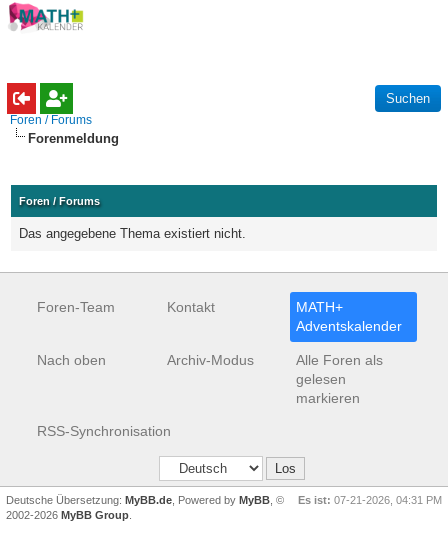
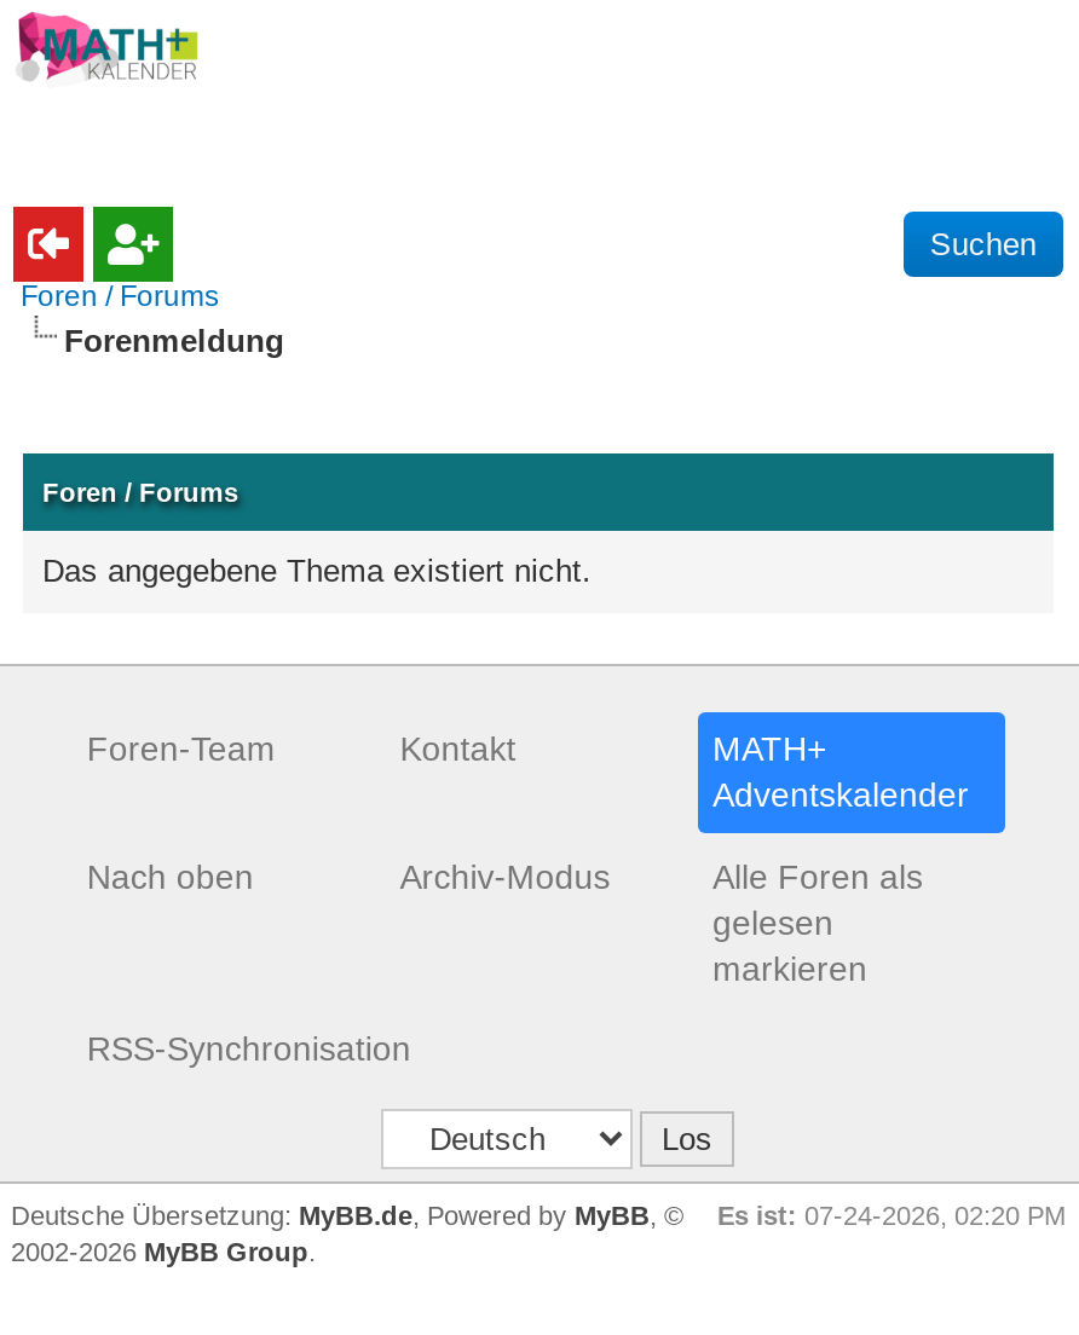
[6,494,442,506] Deutsche Übersetzung: MyBB.de, Powered by MyBB, © Es ist: 07-21-2026, 04:31 PM -> [11,1200,1066,1229] Deutsche Übersetzung: MyBB.de, Powered by MyBB, © Es ist: 07-24-2026, 02:20 PM

